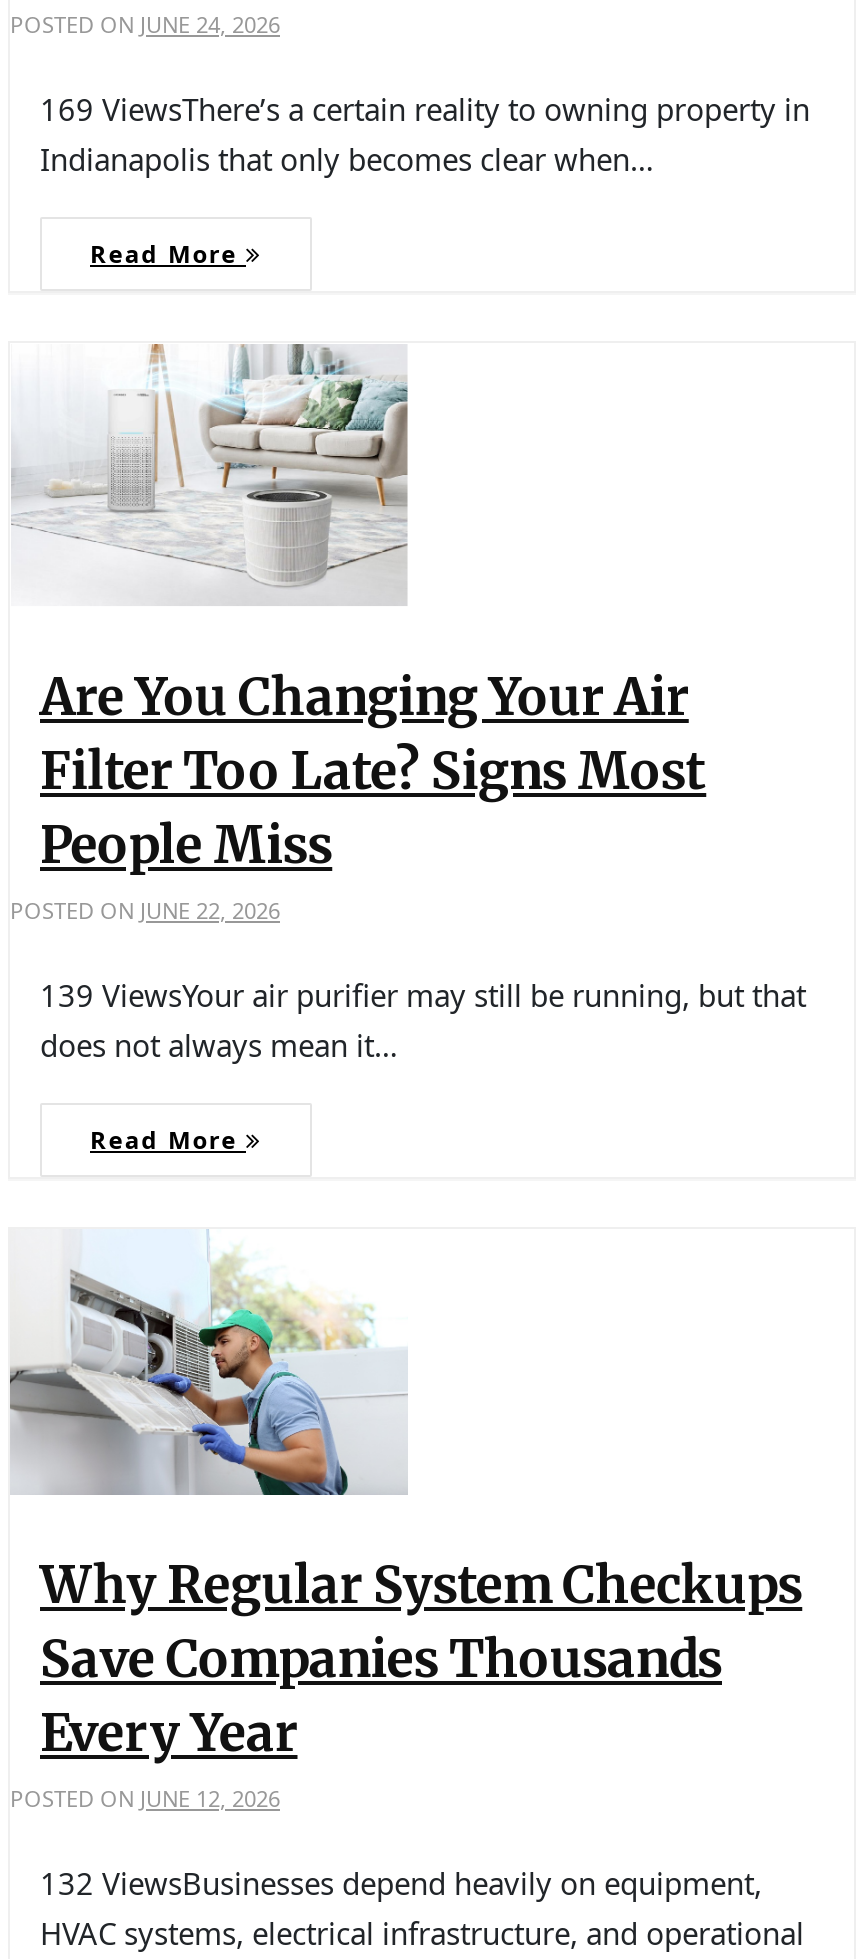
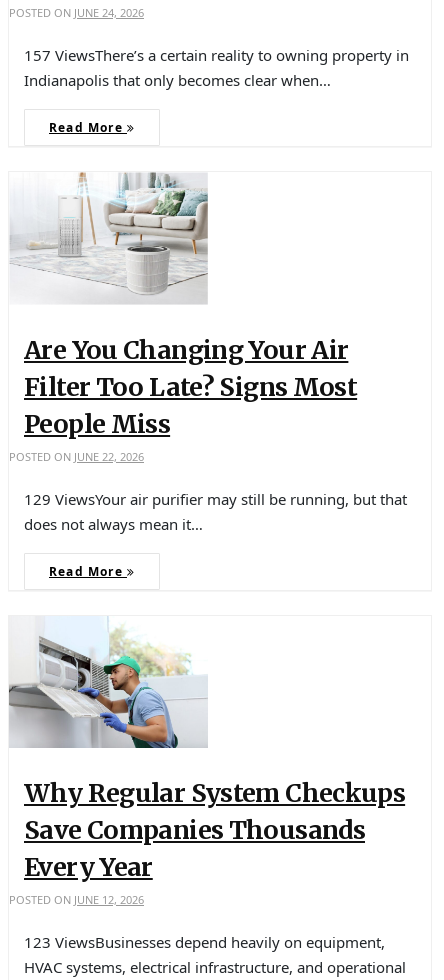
[40,89,810,129] 169 ViewsThere’s a certain reality to owning property in -> [24,45,409,65] 157 ViewsThere’s a certain reality to owning property in
[40,976,806,1016] 139 ViewsYour air purifier may still be running, but that -> [24,488,407,508] 129 ViewsYour air purifier may still be running, but that
[40,1863,762,1903] 132 ViewsBusinesses depend heavily on equipment, -> [24,932,385,952] 123 ViewsBusinesses depend heavily on equipment,

